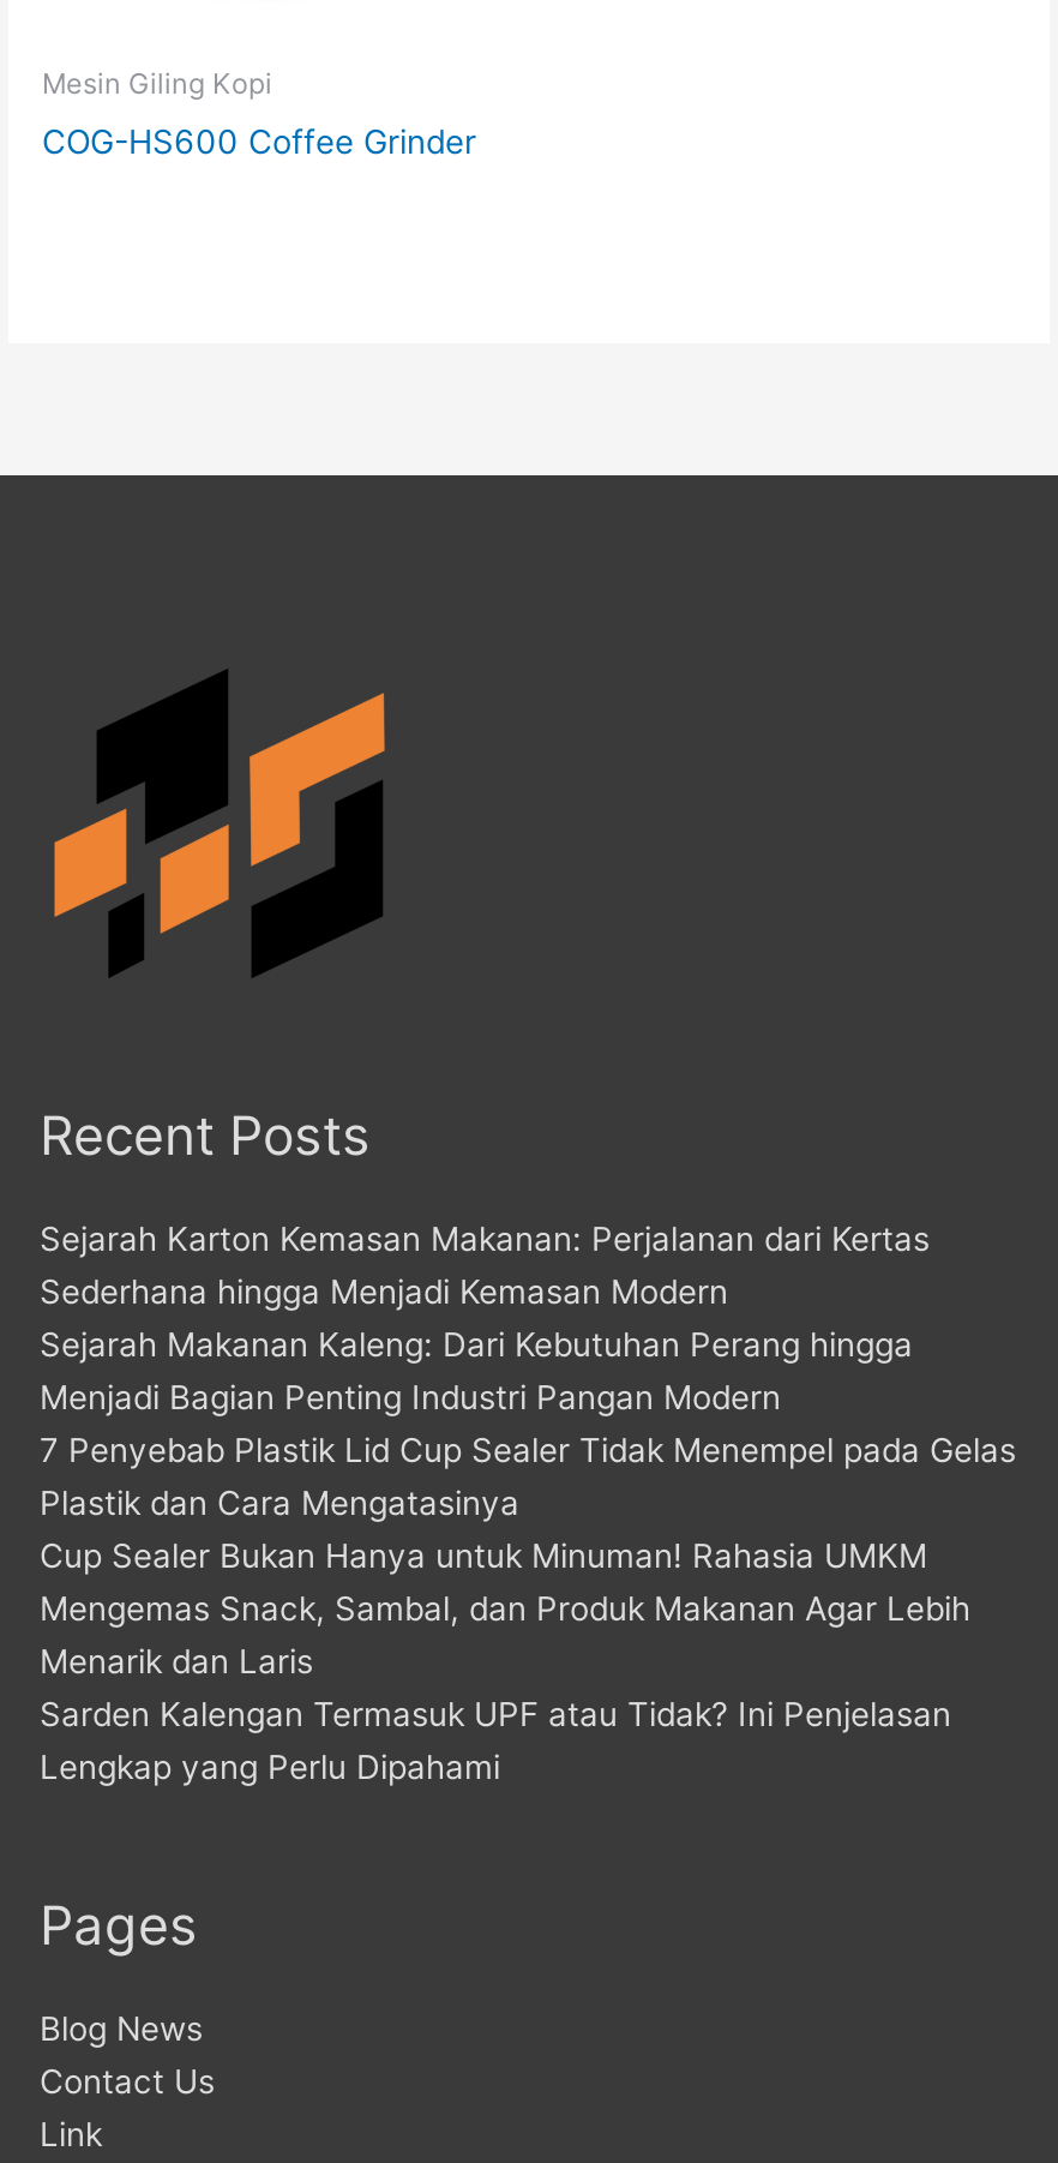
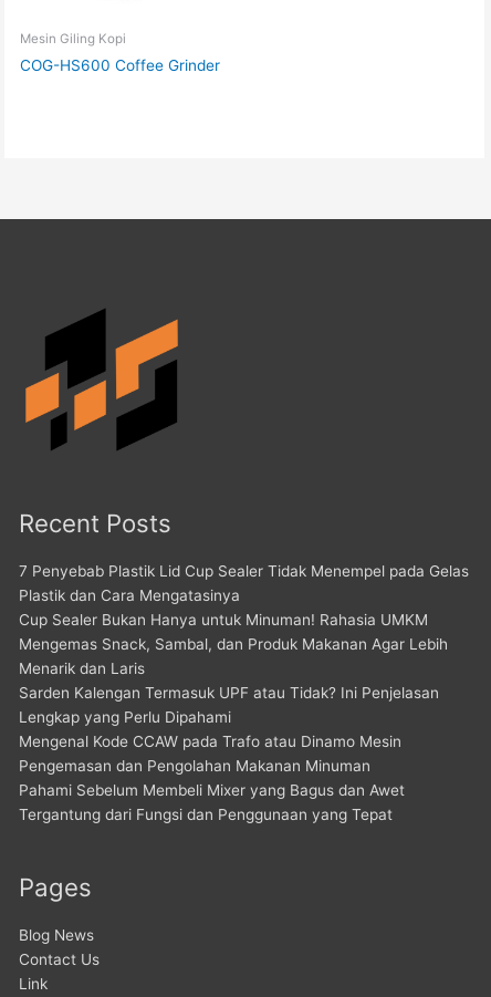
[40,1219,930,1416] Sejarah Karton Kemasan Makanan: Perjalanan dari Kertas | Sederhana hingga Menjadi Kemasan Modern | Sejarah Makanan Kaleng: Dari Kebutuhan Perang hingga | Menjadi Bagian Penting Industri Pangan Modern -> none
moved [40,1431,1016,1786] -> [19,562,469,726]: 7 Penyebab Plastik Lid Cup Sealer Tidak Menempel pada Gelas | Plastik dan Cara Mengatasinya | Cup Sealer Bukan Hanya untuk Minuman! Rahasia UMKM | Mengemas Snack, Sambal, dan Produk Makanan Agar Lebih | Menarik dan Laris | Sarden Kalengan Termasuk UPF atau Tidak? Ini Penjelasan | Lengkap yang Perlu Dipahami
none -> [19,732,405,823] Mengenal Kode CCAW pada Trafo atau Dinamo Mesin | Pengemasan dan Pengolahan Makanan Minuman | Pahami Sebelum Membeli Mixer yang Bagus dan Awet | Tergantung dari Fungsi dan Penggunaan yang Tepat

